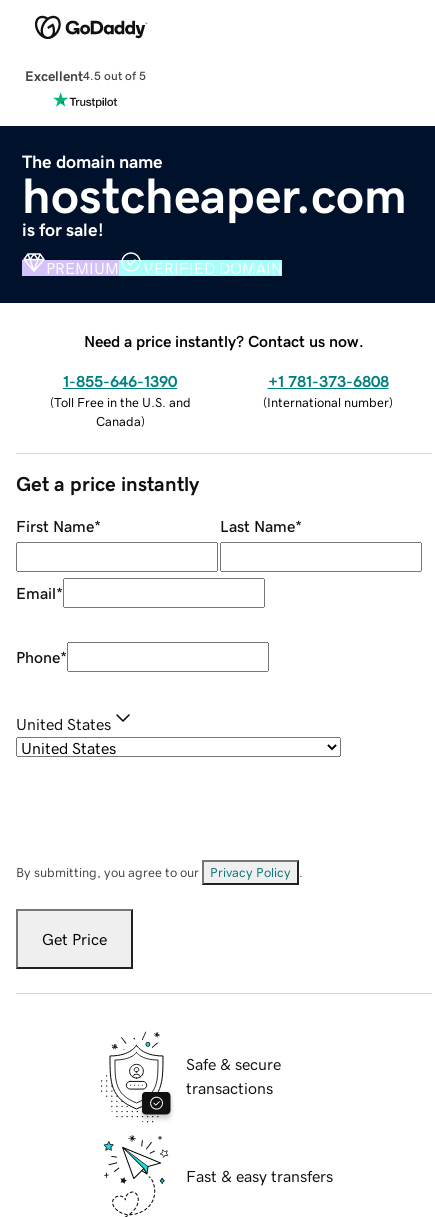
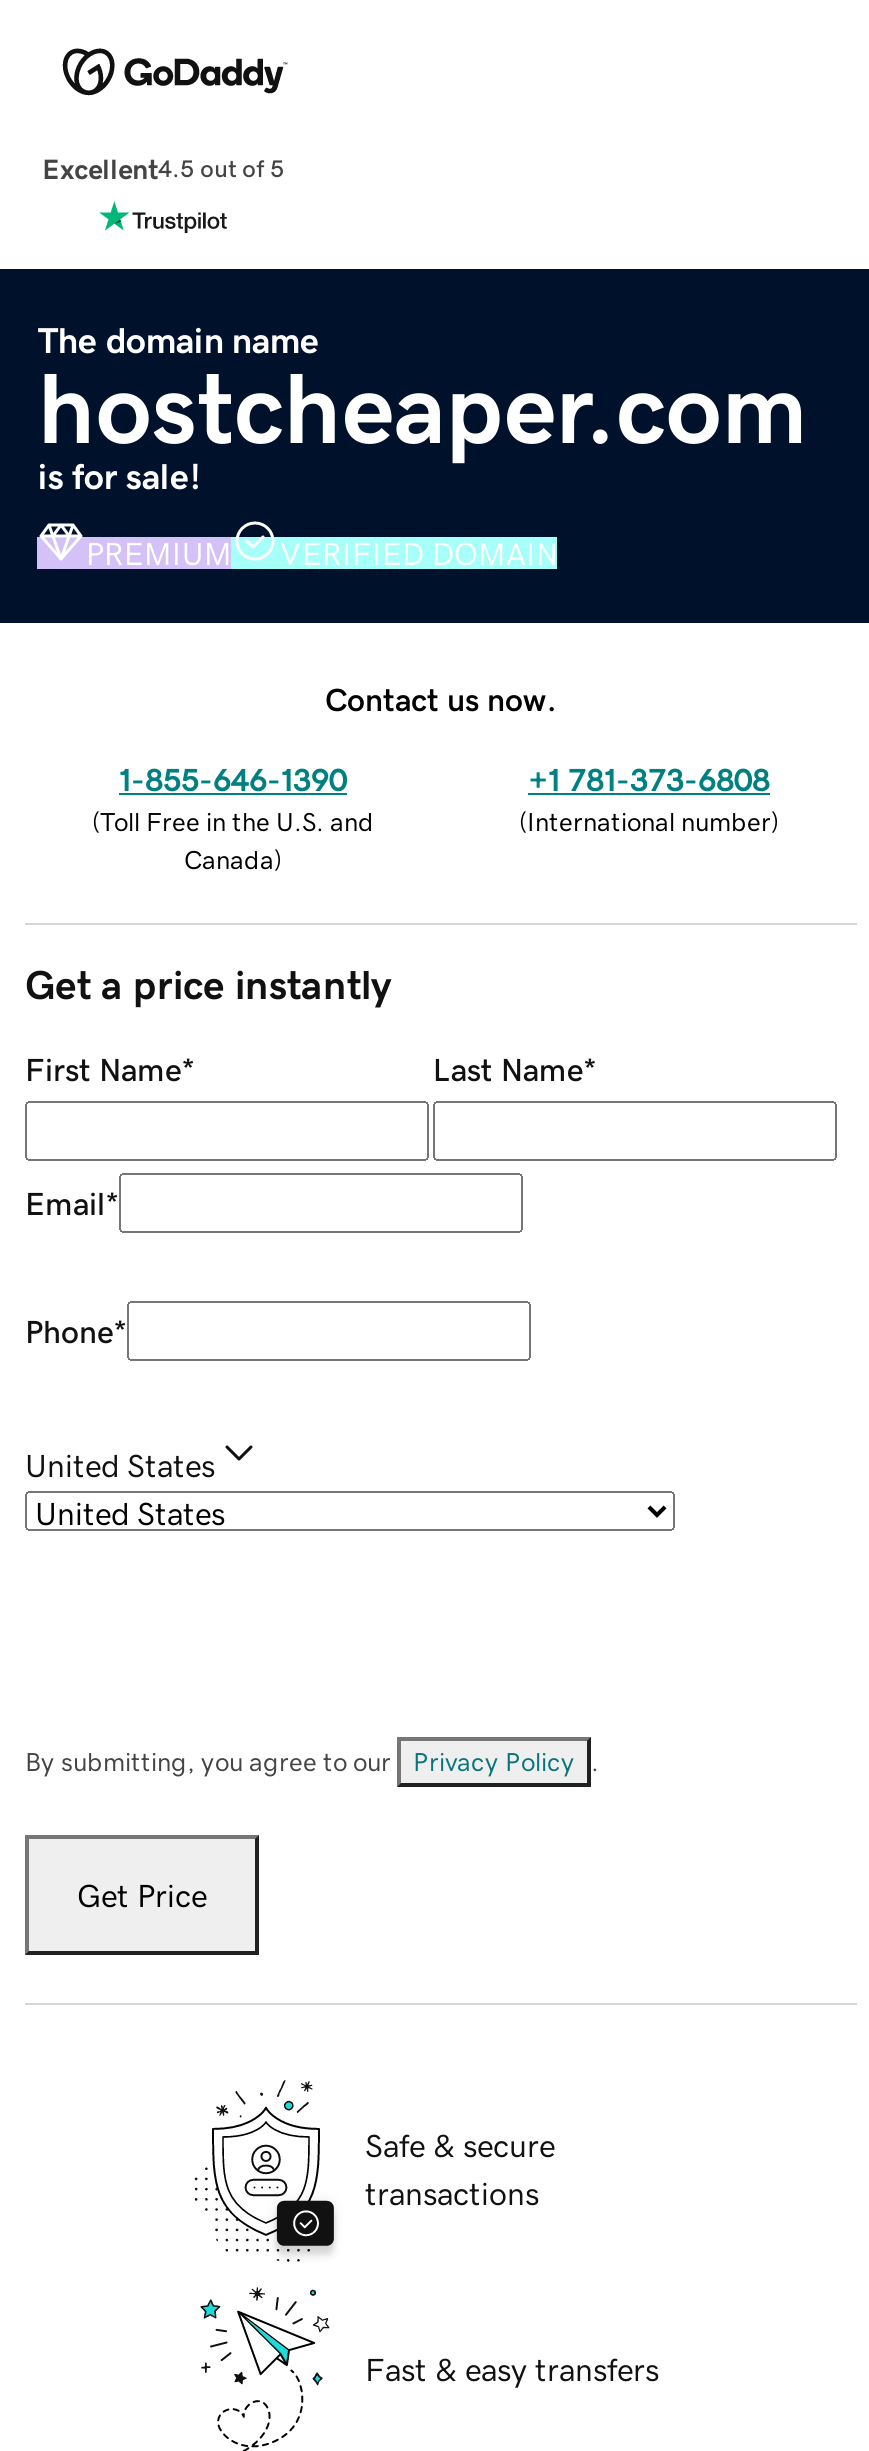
[84,333,364,349] Need a price instantly? Contact us now. -> [325,682,557,714] Contact us now.

